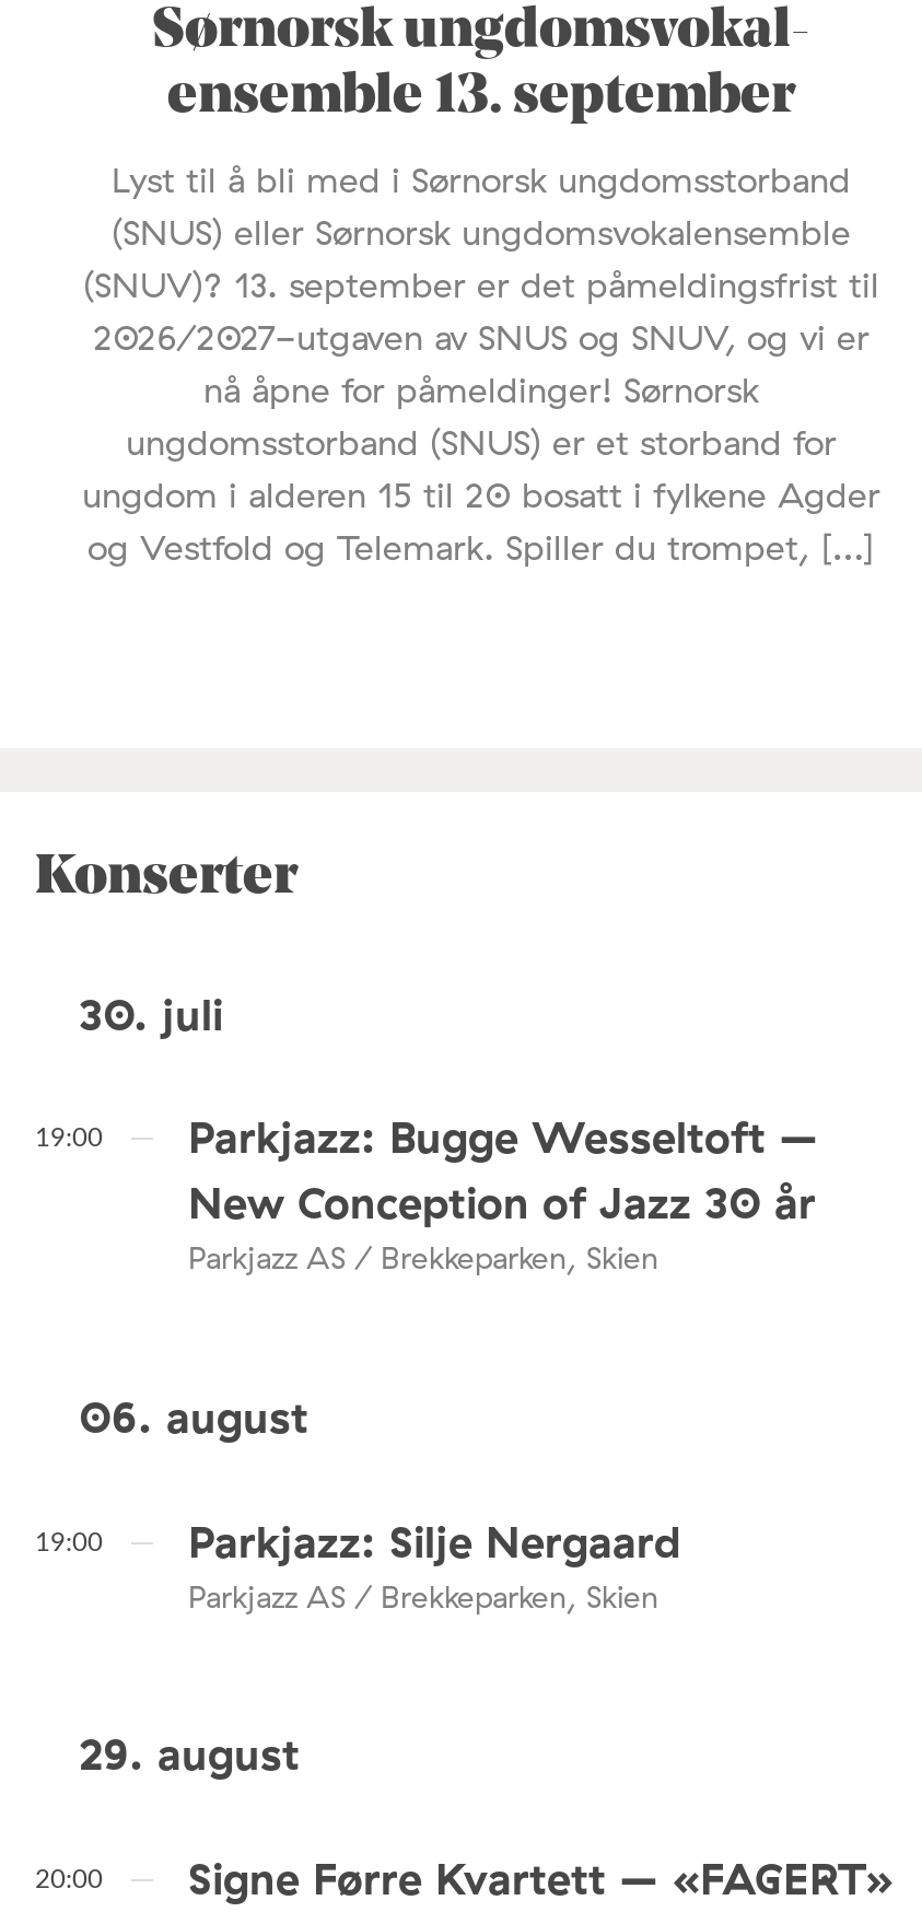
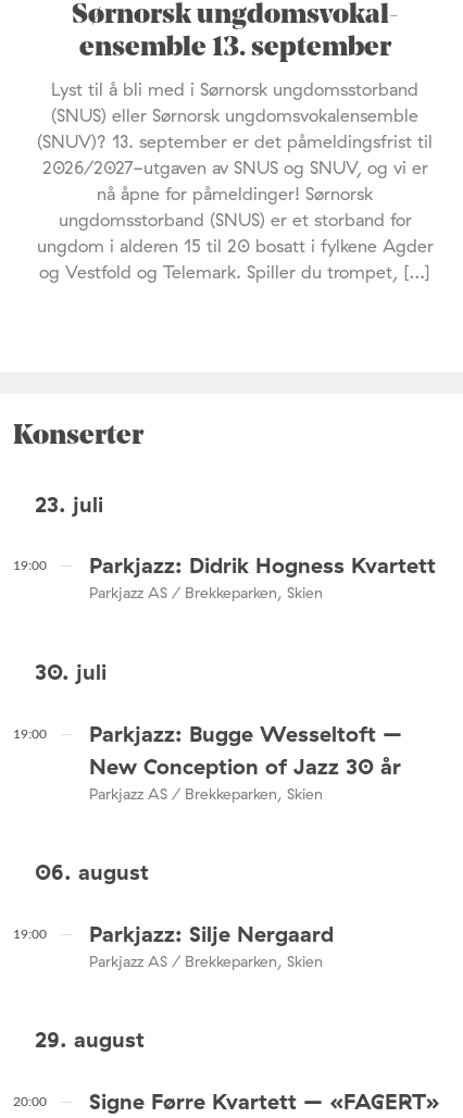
none -> [13,490,436,603] 23. juli | 19:00 | Parkjazz: Didrik Hogness Kvartett | Parkjazz AS / Brekkeparken, Skien

